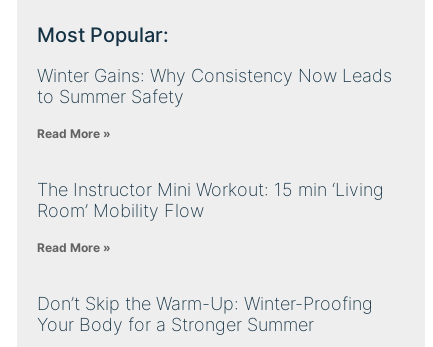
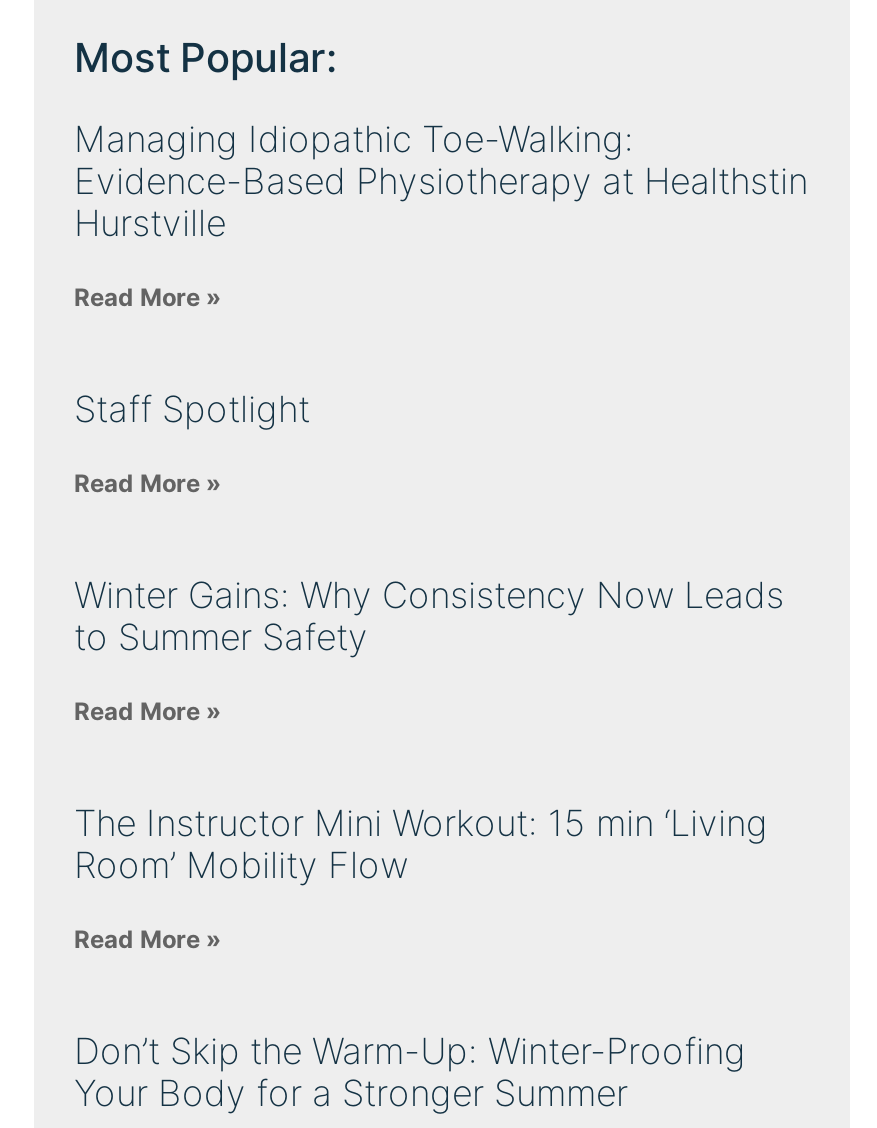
none -> [74,118,808,498] Managing Idiopathic Toe-Walking: | Evidence-Based Physiotherapy at Healthstin | Hurstville | Read More » | Staff Spotlight | Read More »

